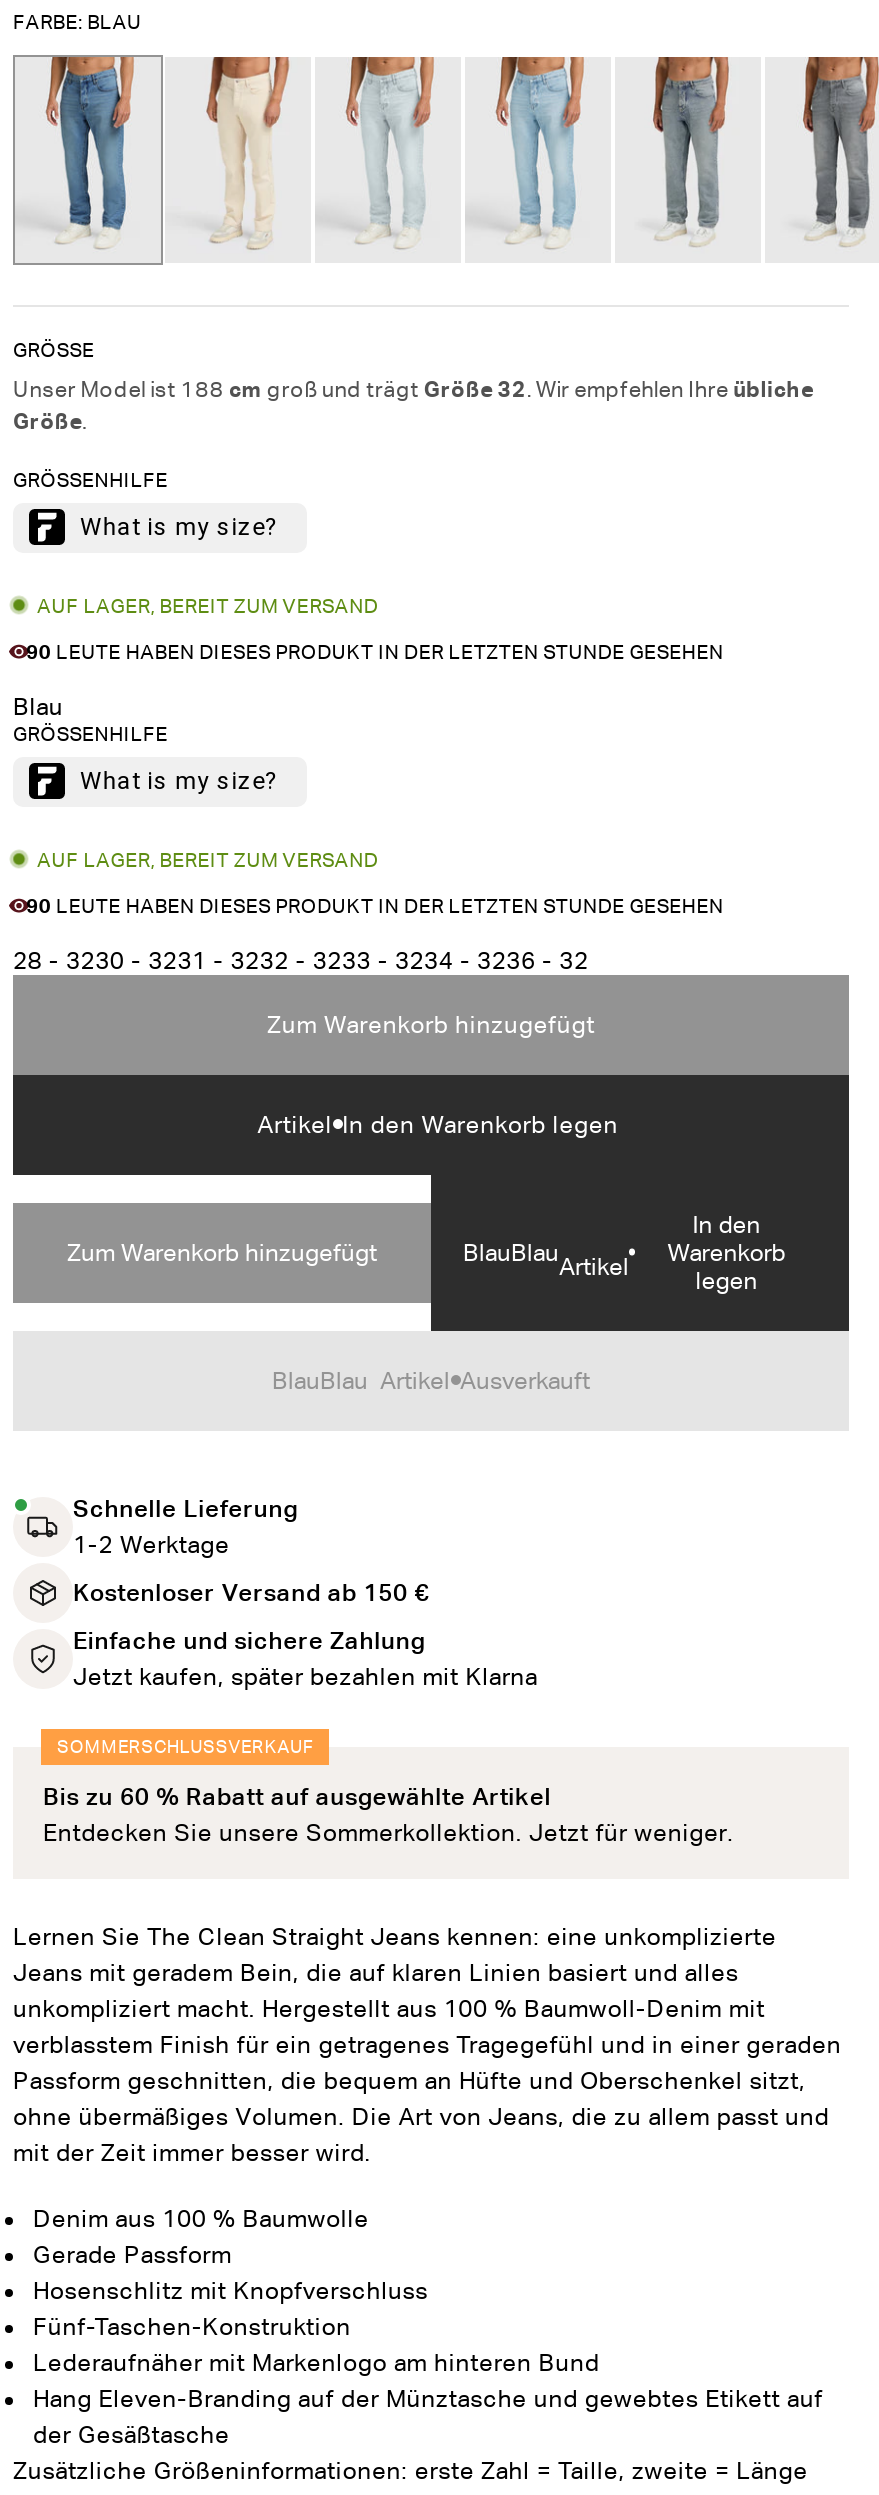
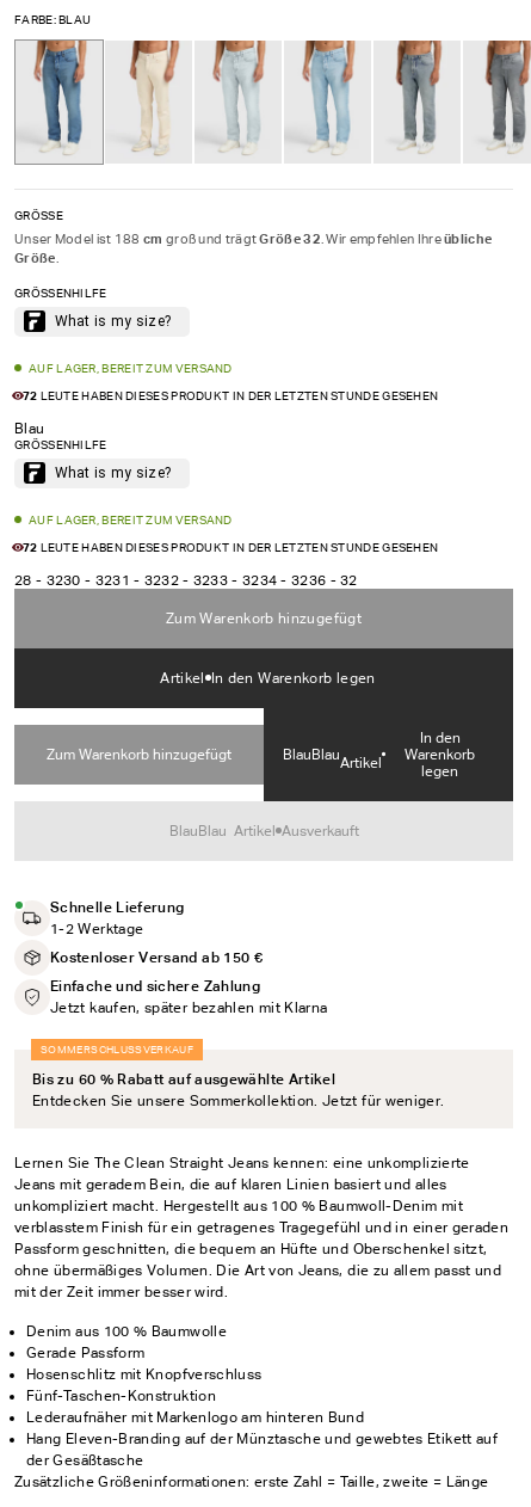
[26,640,724,662] 90 LEUTE HABEN DIESES PRODUKT IN DER LETZTEN STUNDE GESEHEN -> [22,389,438,402] 72 LEUTE HABEN DIESES PRODUKT IN DER LETZTEN STUNDE GESEHEN
[26,894,724,916] 90 LEUTE HABEN DIESES PRODUKT IN DER LETZTEN STUNDE GESEHEN -> [22,540,438,554] 72 LEUTE HABEN DIESES PRODUKT IN DER LETZTEN STUNDE GESEHEN

